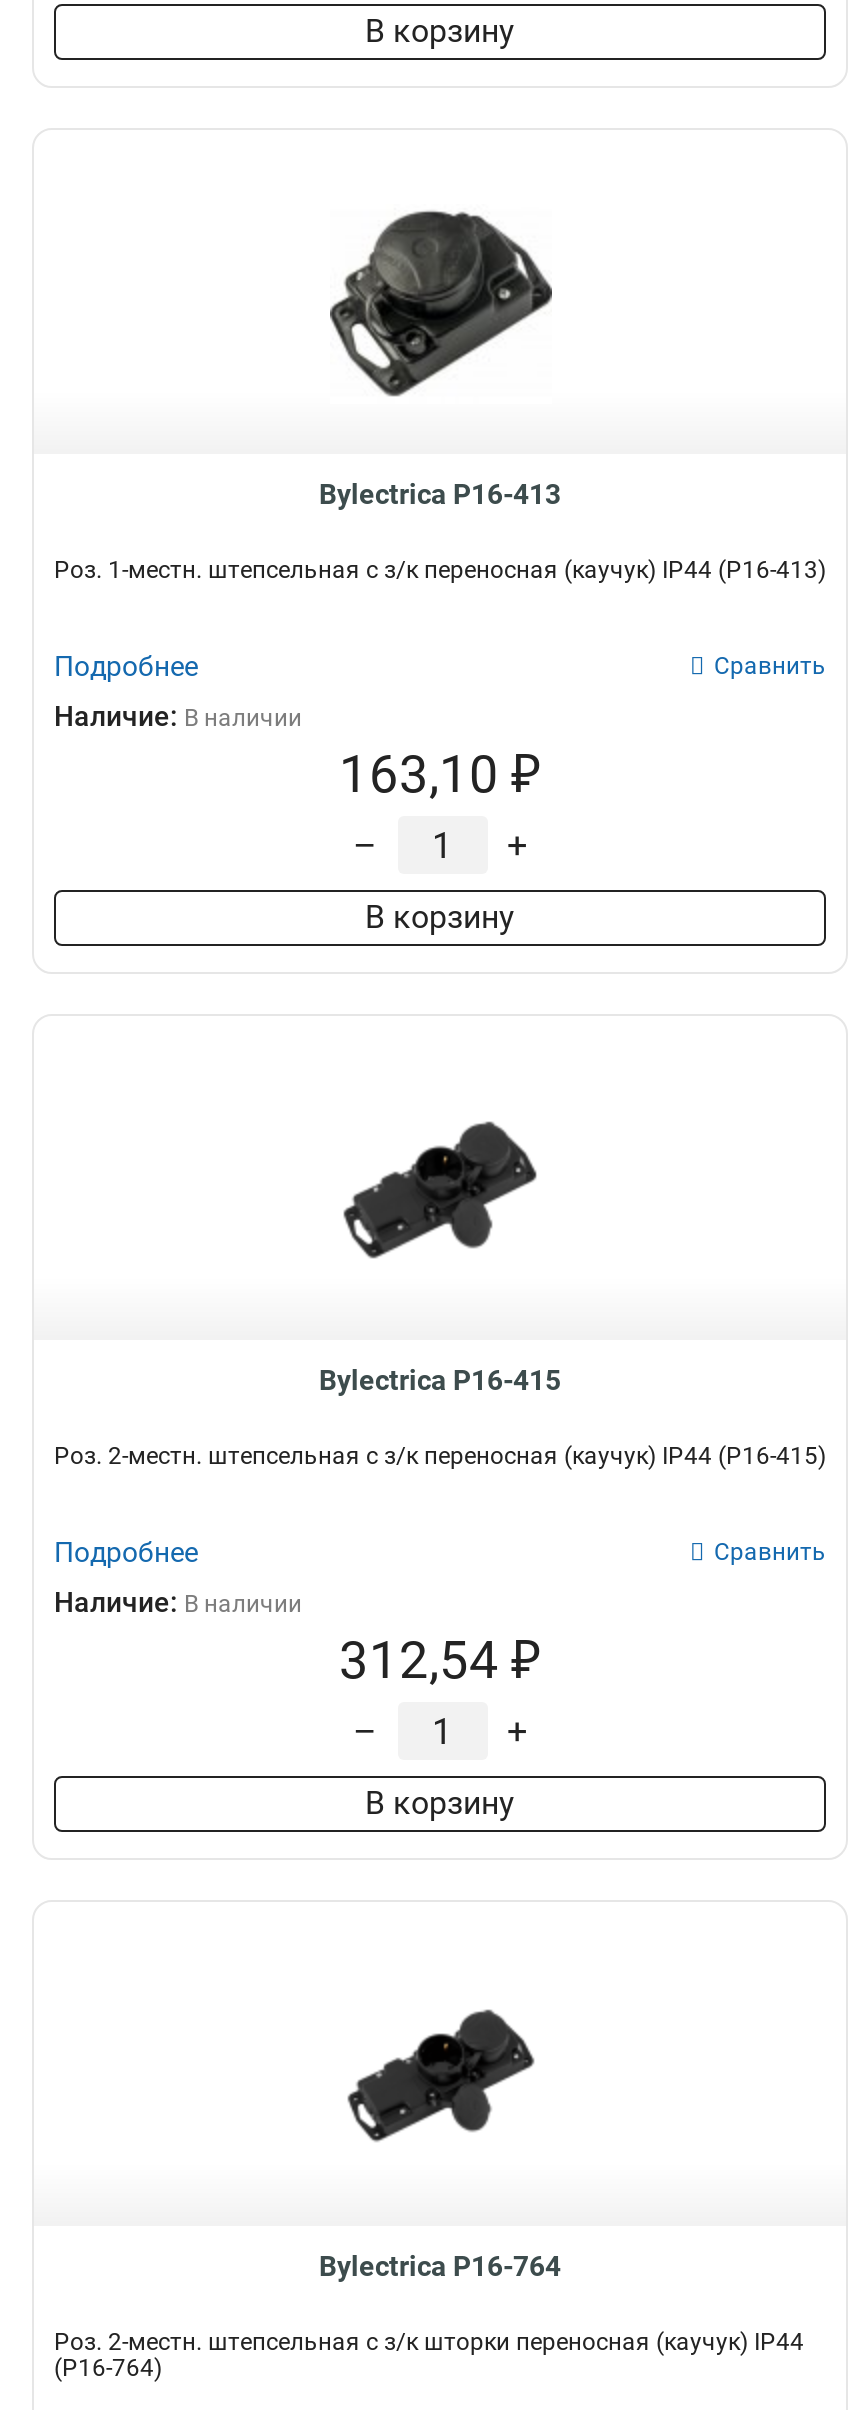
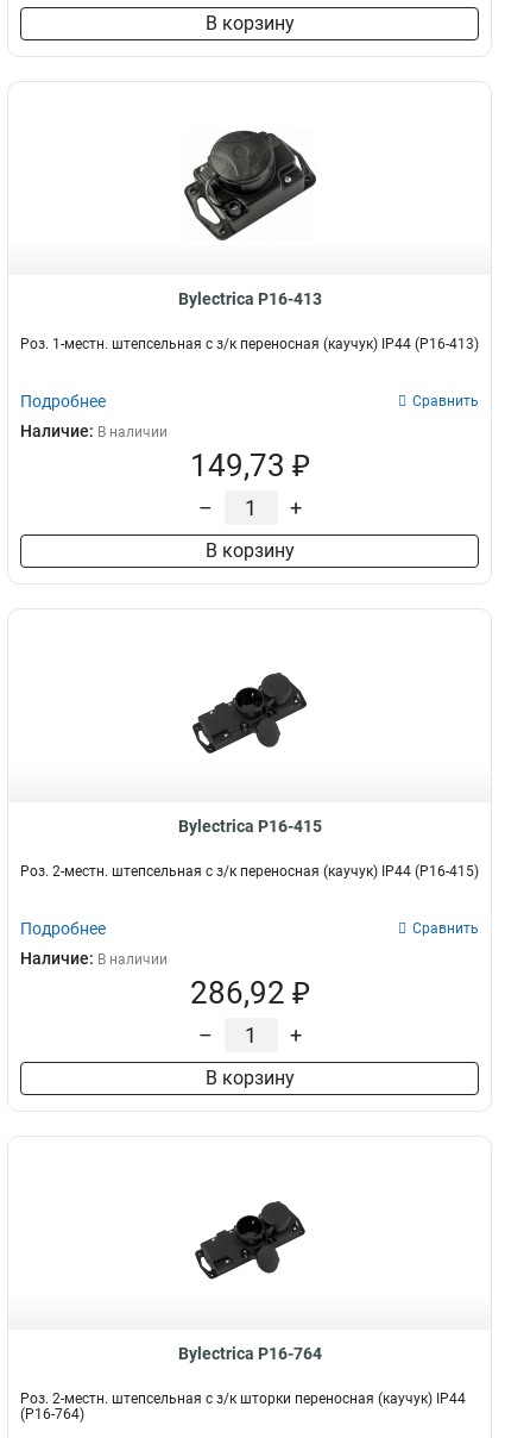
[339,744,541,804] 163,10 ₽ -> [190,448,310,483] 149,73 ₽
[339,1630,541,1690] 312,54 ₽ -> [190,975,310,1011] 286,92 ₽

